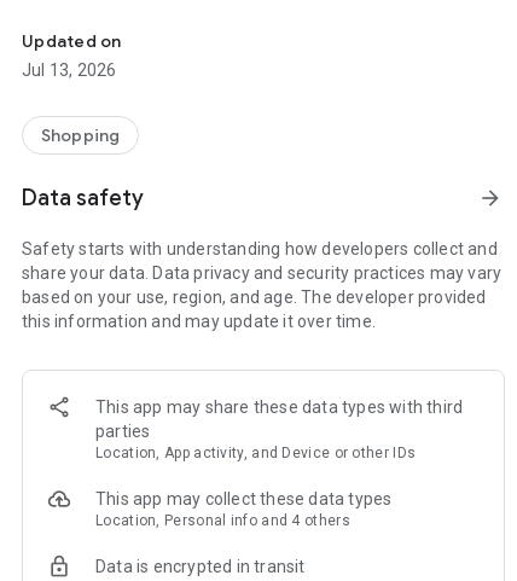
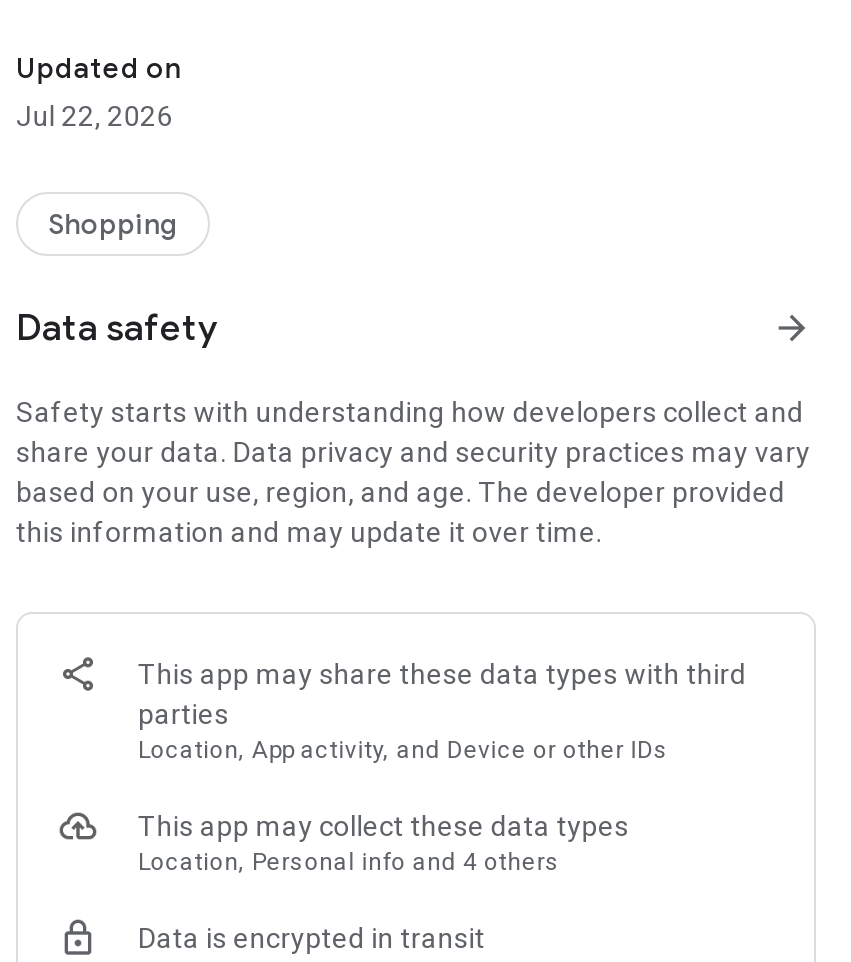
[22,60,116,80] Jul 13, 2026 -> [16,100,173,132] Jul 22, 2026

